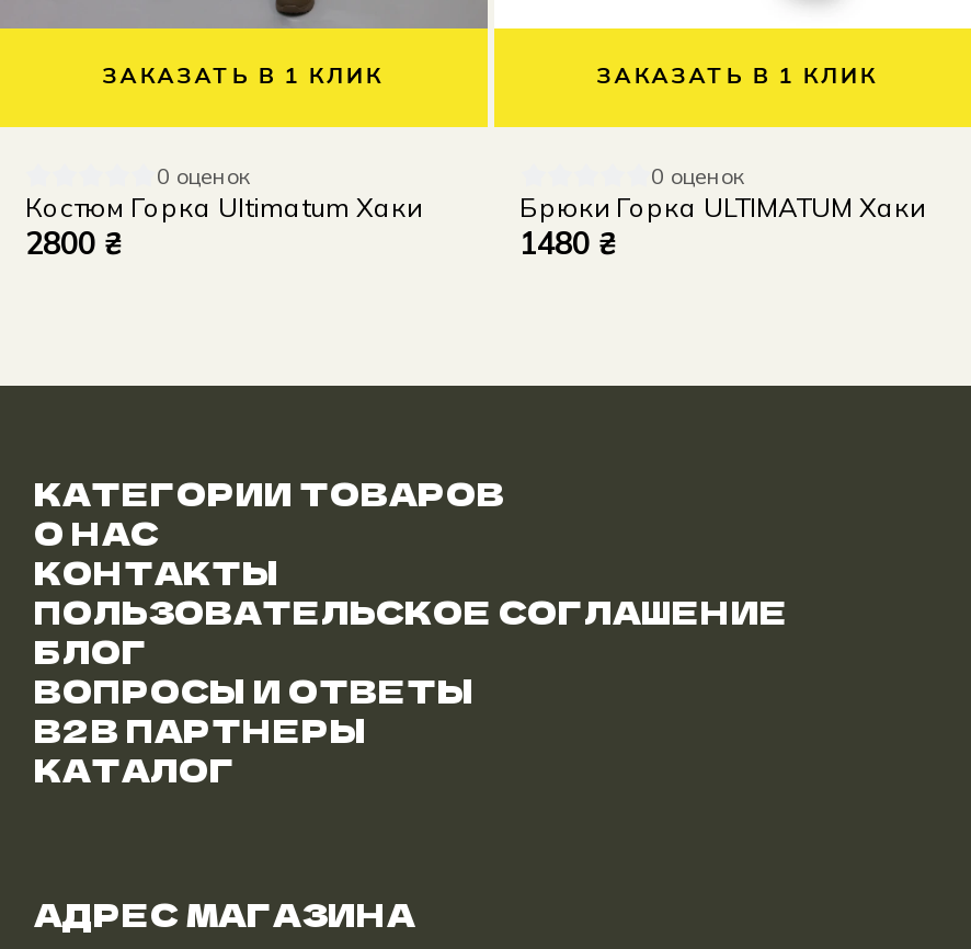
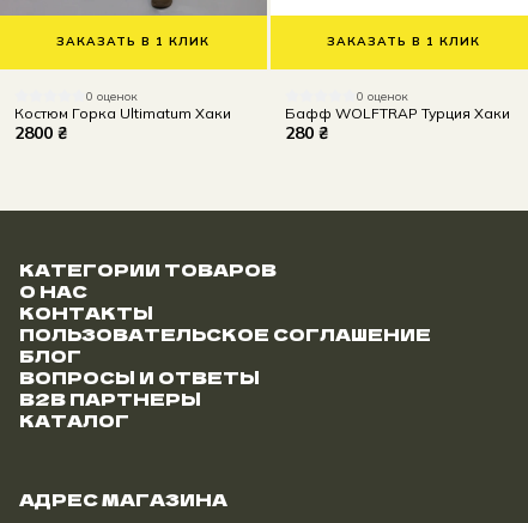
[519,190,925,222] Брюки Горка ULTIMATUM Хаки -> [284,104,509,121] Бафф WOLFTRAP Турция Хаки
[519,222,616,262] 1480 ₴ -> [284,121,327,143] 280 ₴

